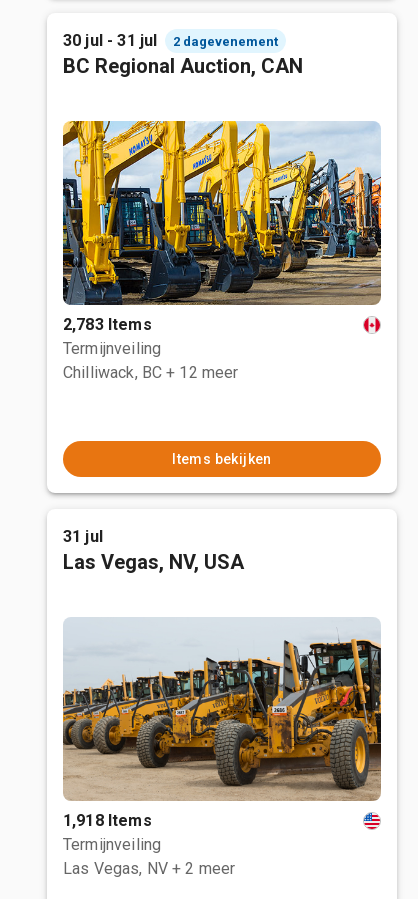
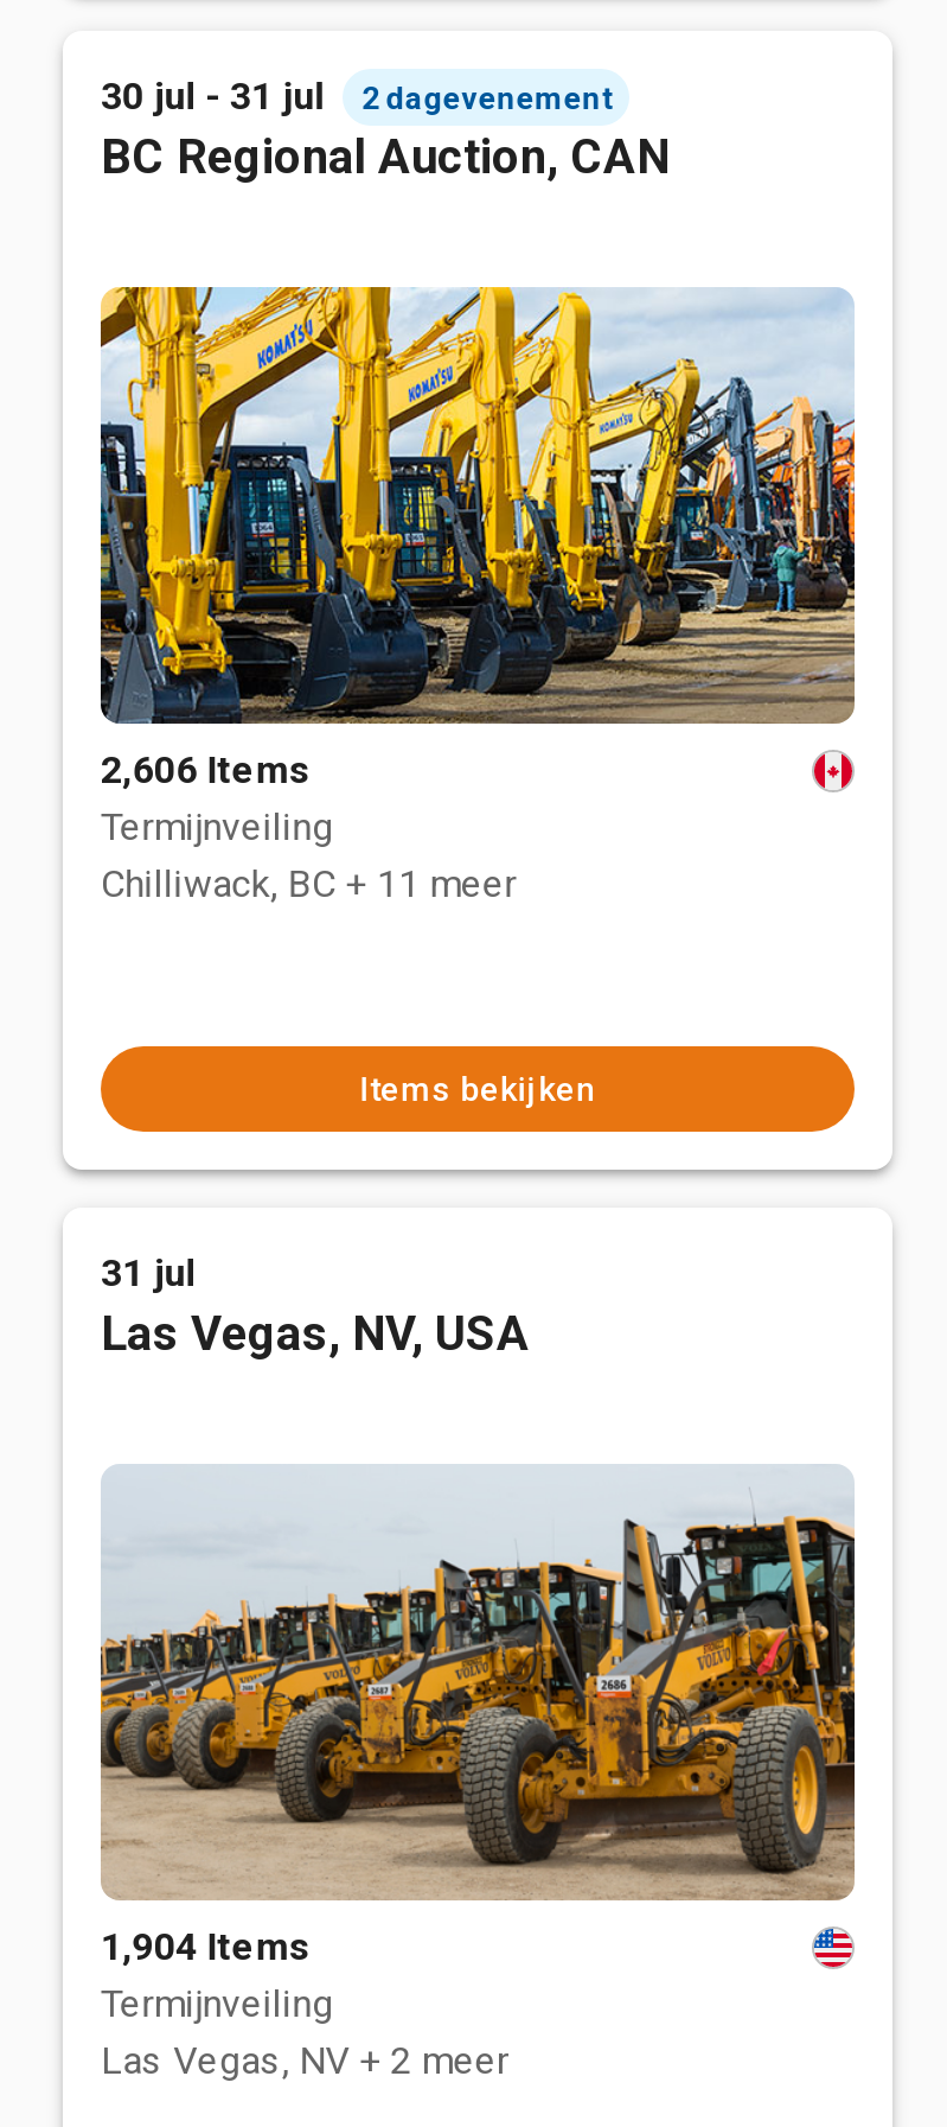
[63,315,152,334] 2,783 Items -> [101,747,311,792] 2,606 Items
[63,363,238,382] Chilliwack, BC + 12 meer -> [101,861,517,906] Chilliwack, BC + 11 meer
[63,811,152,830] 1,918 Items -> [101,1924,311,1969] 1,904 Items

